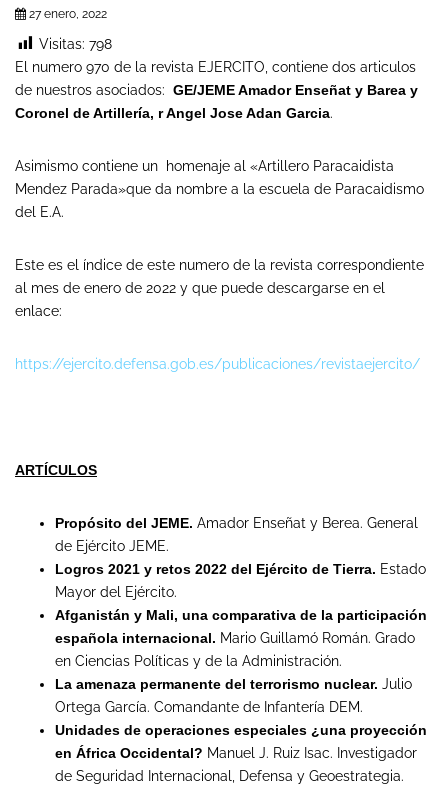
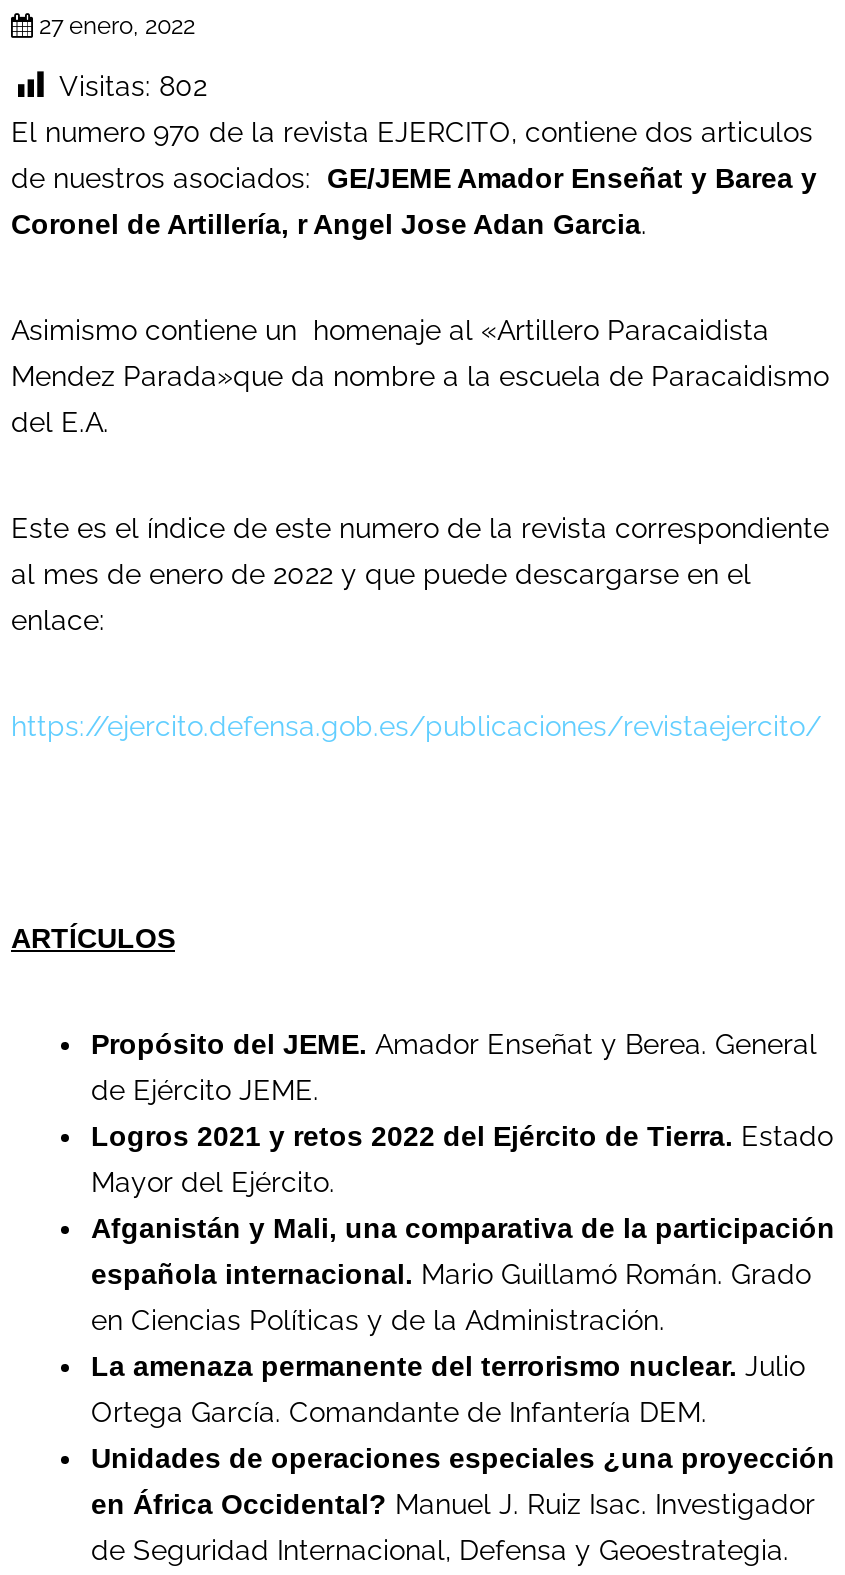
[39,36,112,52] Visitas: 798 -> [59,70,207,102] Visitas: 802

